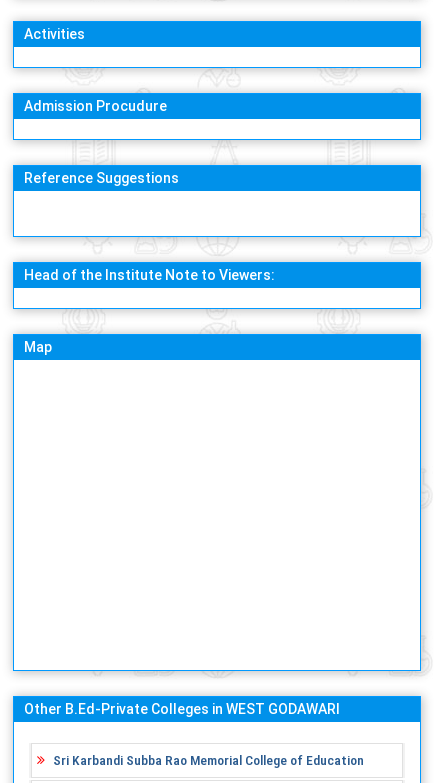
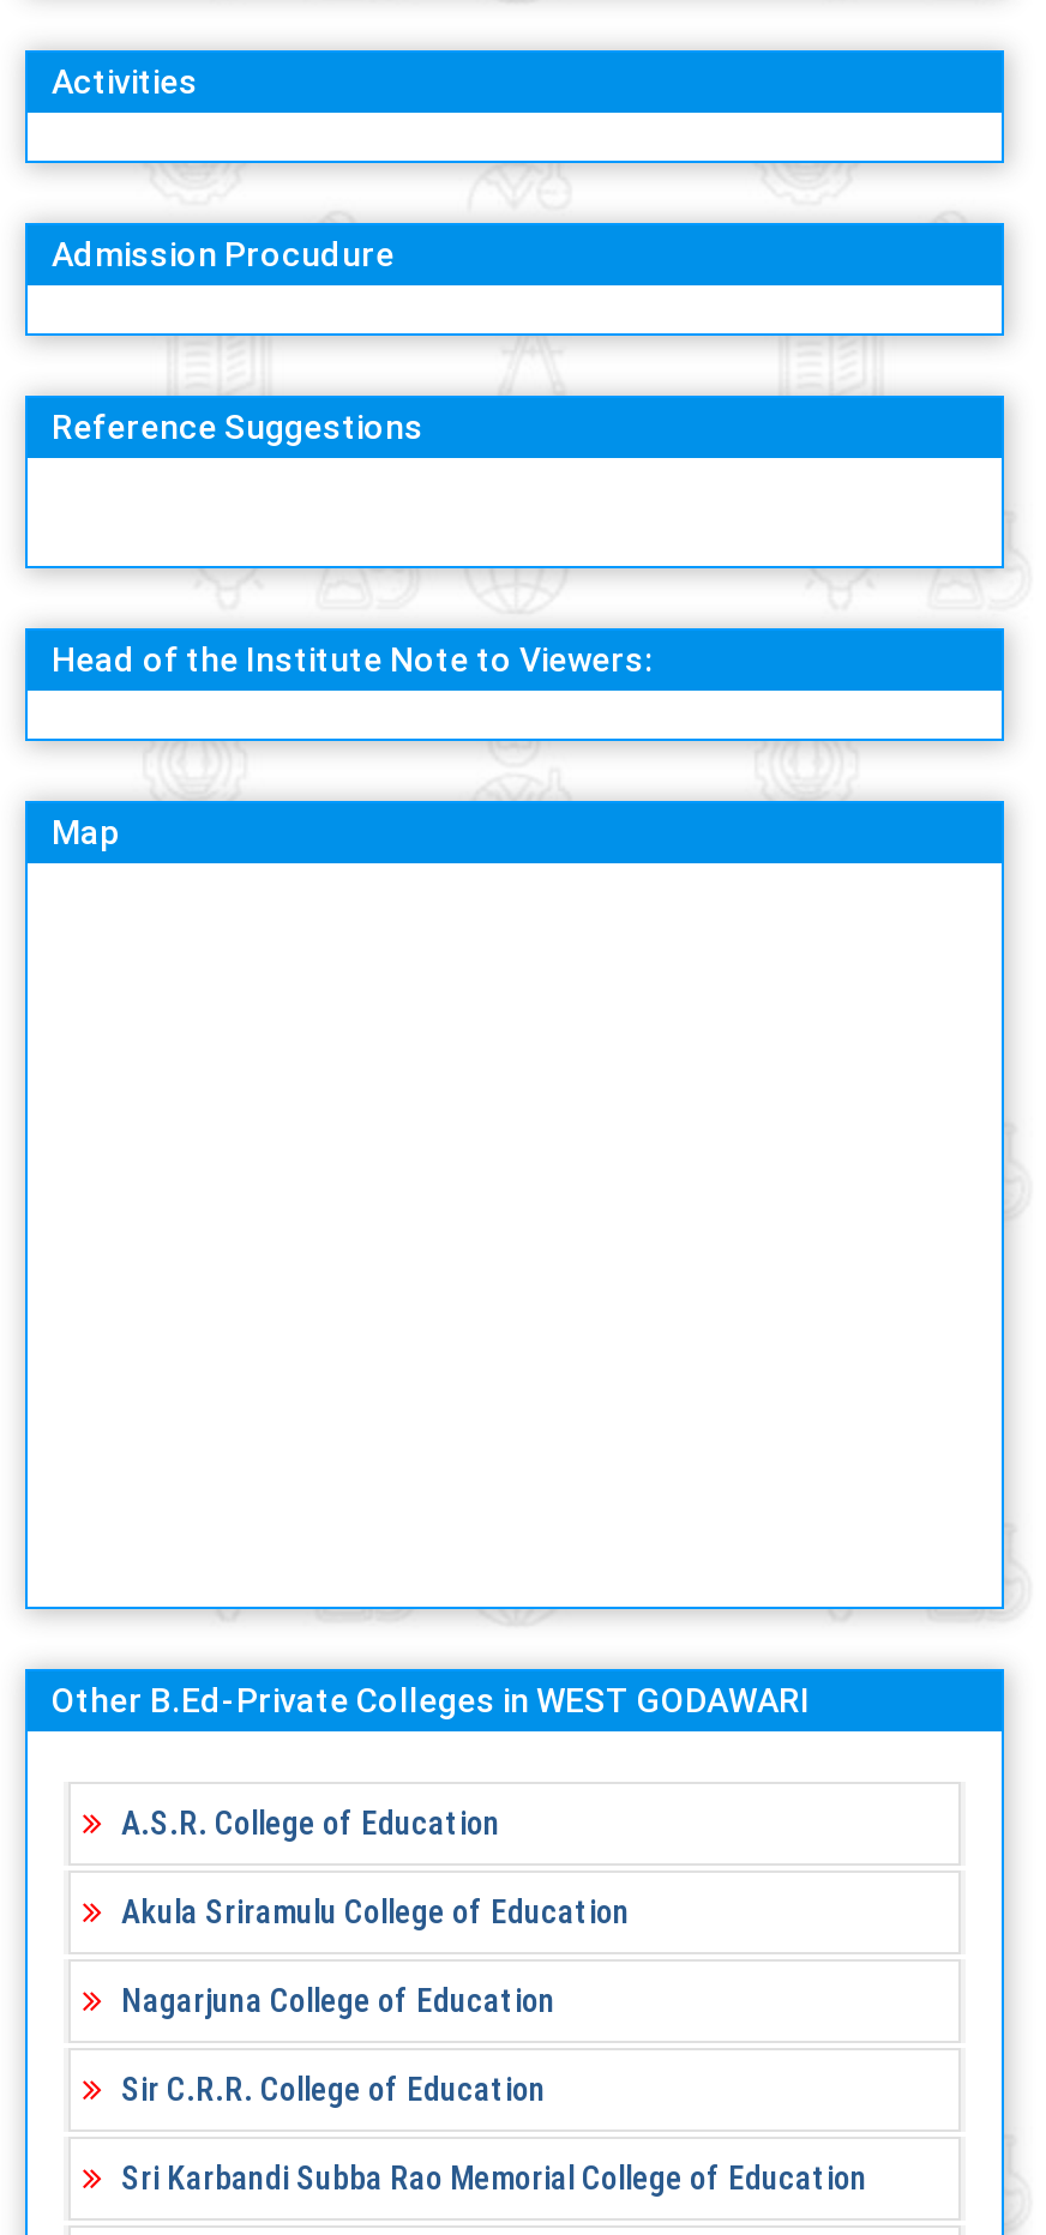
none -> [121,1803,630,2108] A.S.R. College of Education | Akula Sriramulu College of Education | Nagarjuna College of Education | Sir C.R.R. College of Education

